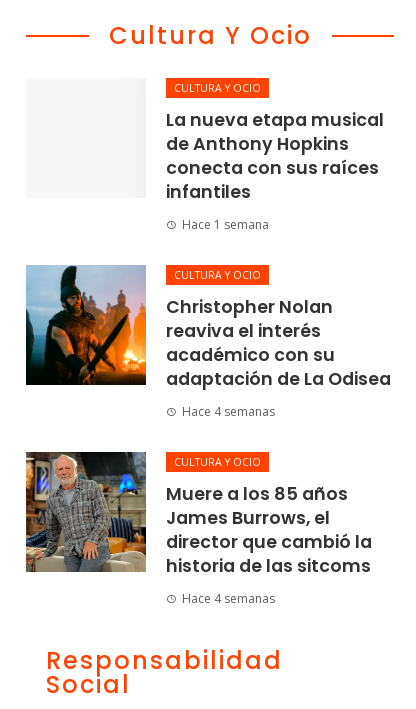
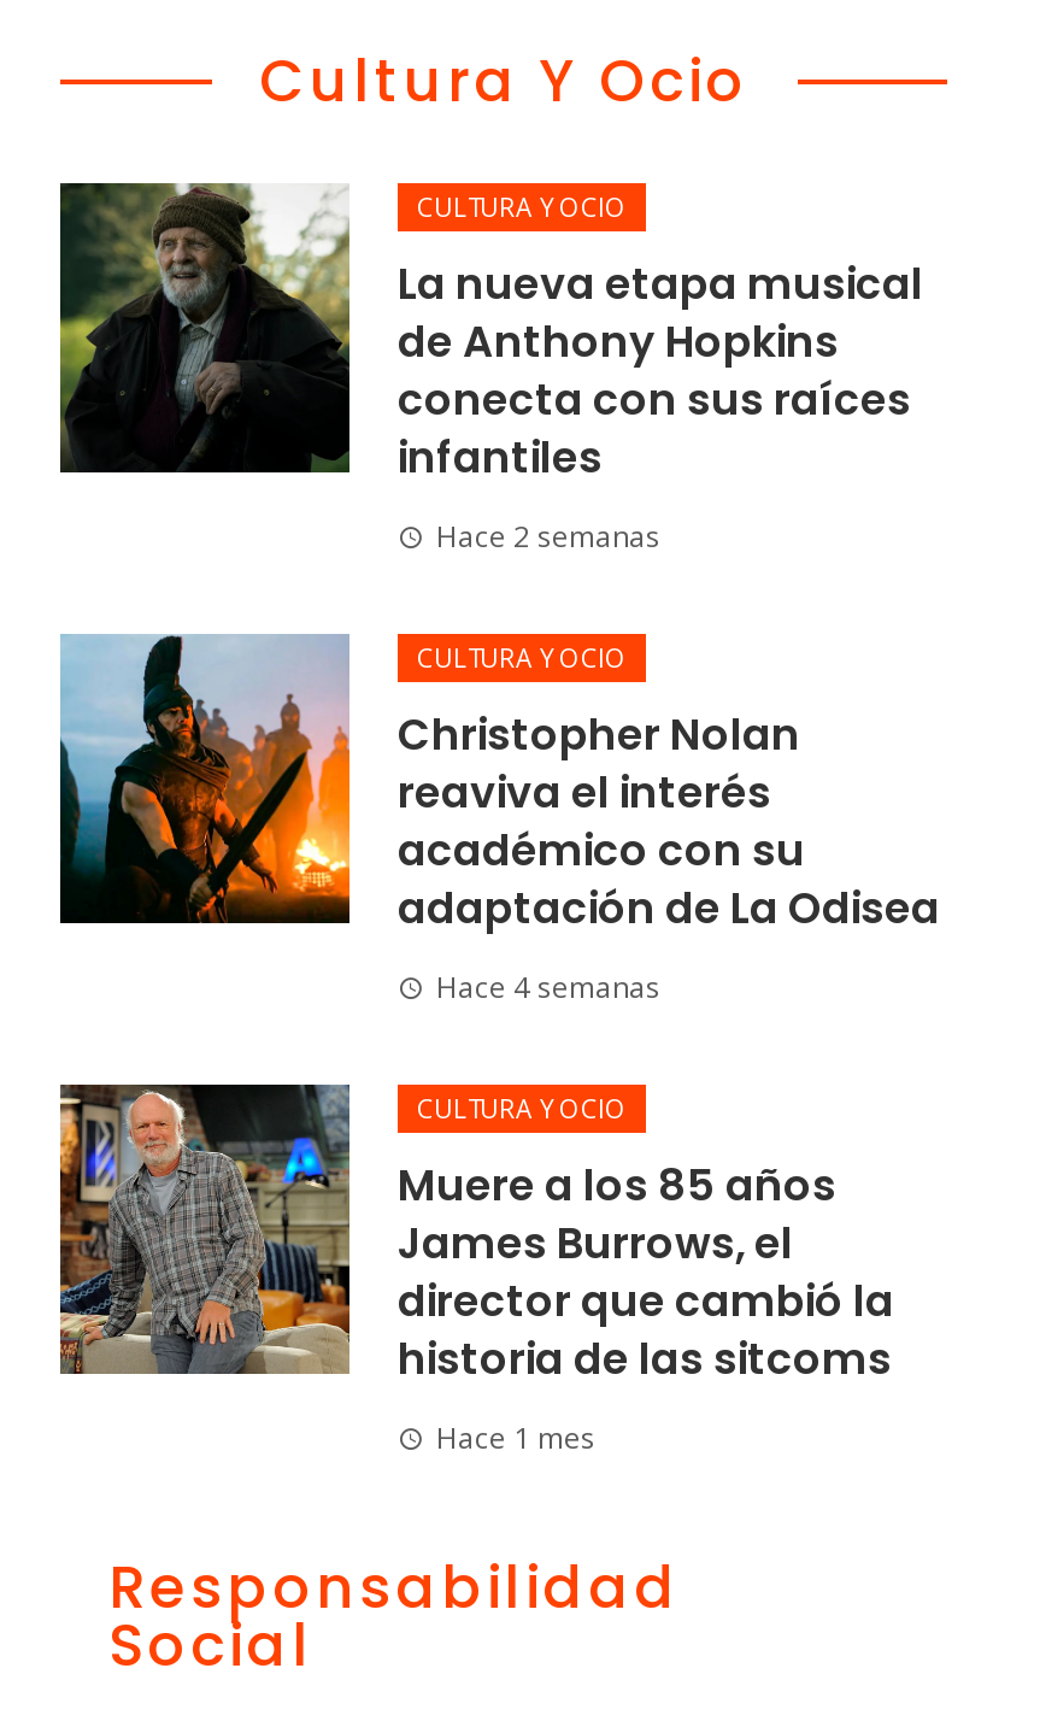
none -> [58,181,352,475] [image]
[182,216,269,233] Hace 1 semana -> [436,515,660,556] Hace 2 semanas
[182,590,275,607] Hace 4 semanas -> [436,1417,595,1458] Hace 1 mes

